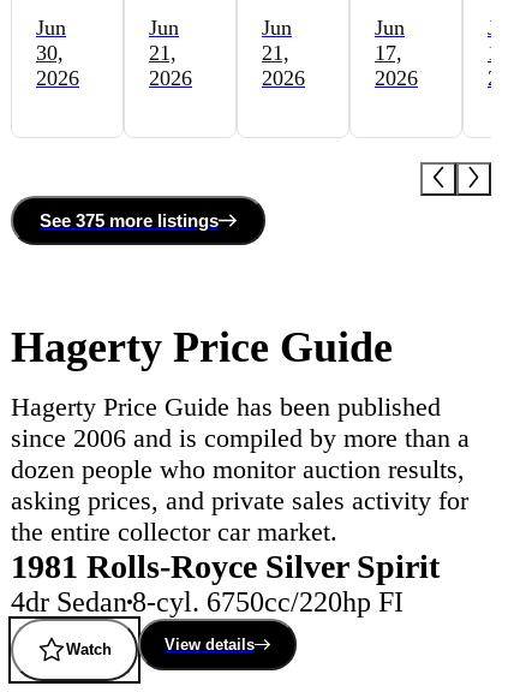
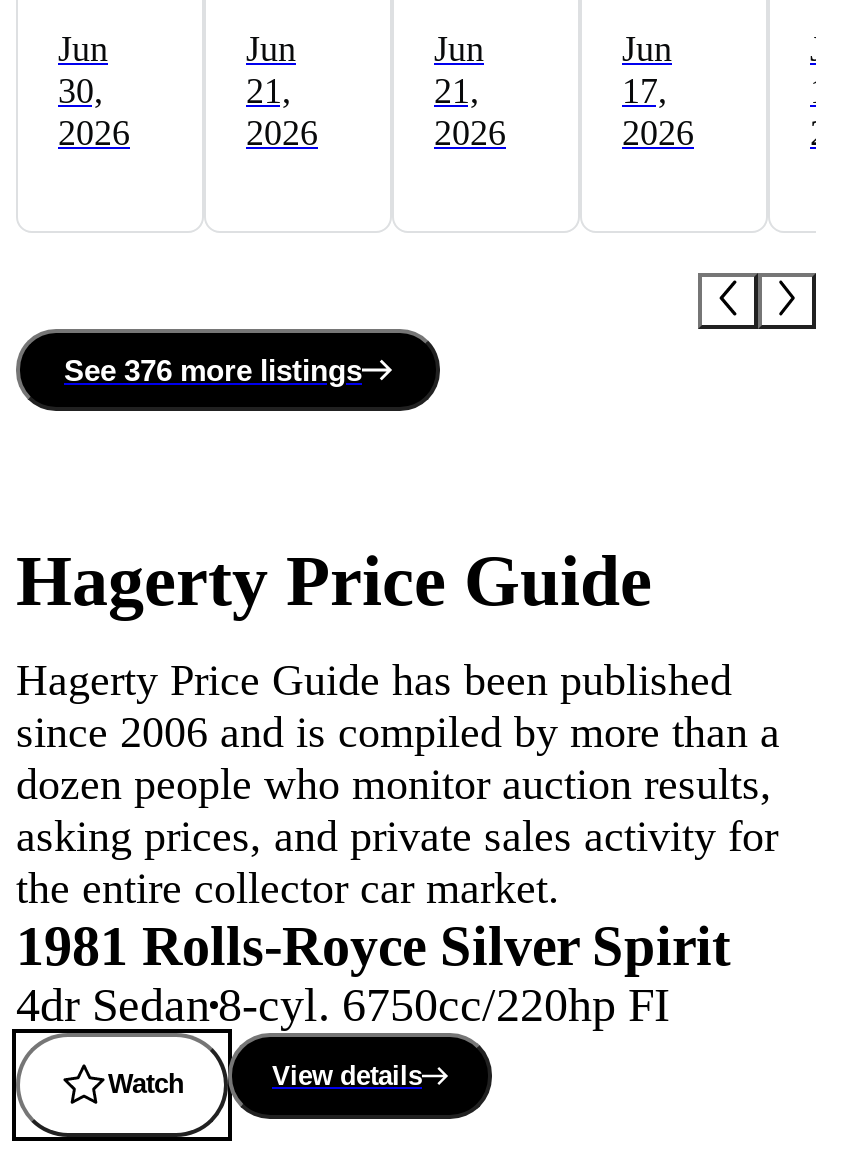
[40,210,219,231] See 375 more listings -> [64,353,362,387] See 376 more listings

